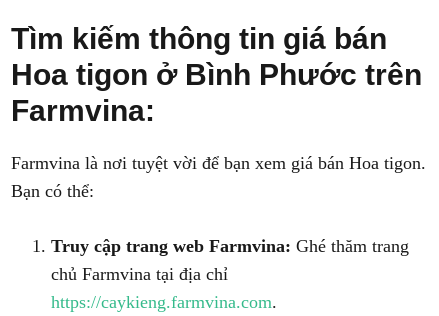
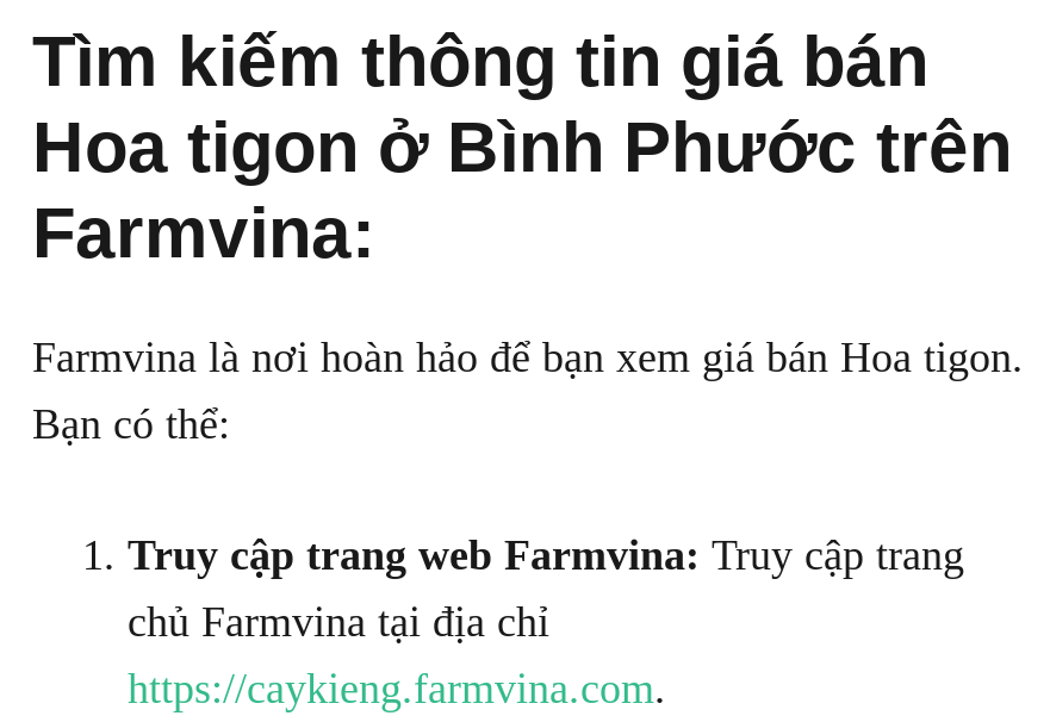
[11,153,426,173] Farmvina là nơi tuyệt vời để bạn xem giá bán Hoa tigon. -> [32,334,1024,381] Farmvina là nơi hoàn hảo để bạn xem giá bán Hoa tigon.
[51,236,409,256] Truy cập trang web Farmvina: Ghé thăm trang -> [128,531,964,579] Truy cập trang web Farmvina: Truy cập trang

